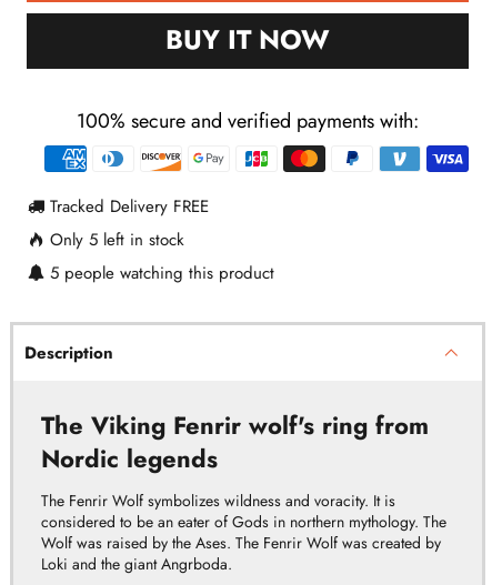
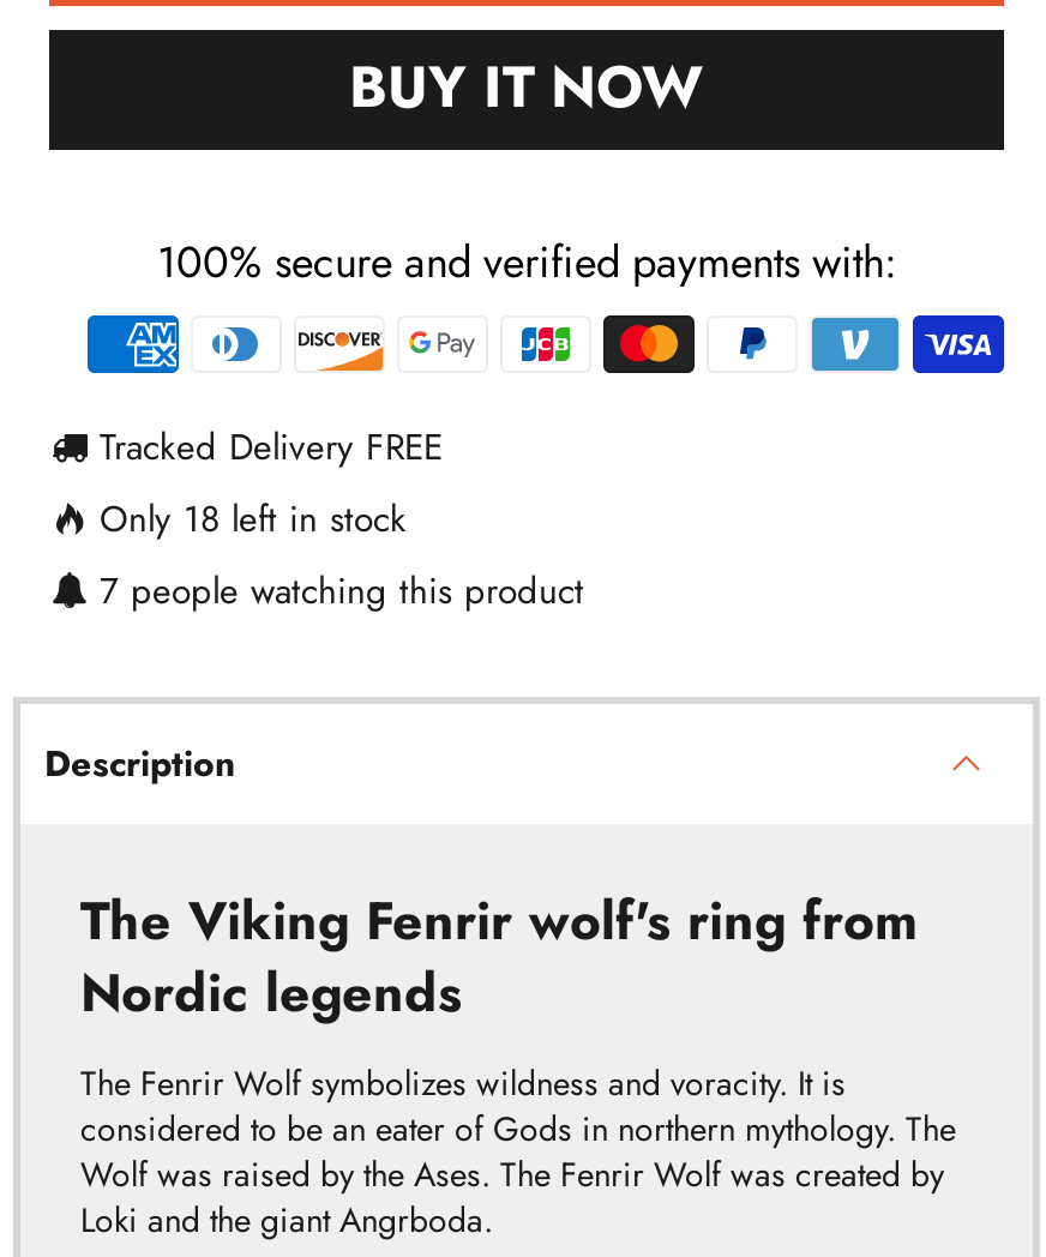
[44,227,184,252] Only 5 left in stock -> [88,492,407,545] Only 18 left in stock
[50,261,274,285] 5 people watching this product -> [100,564,584,617] 7 people watching this product

